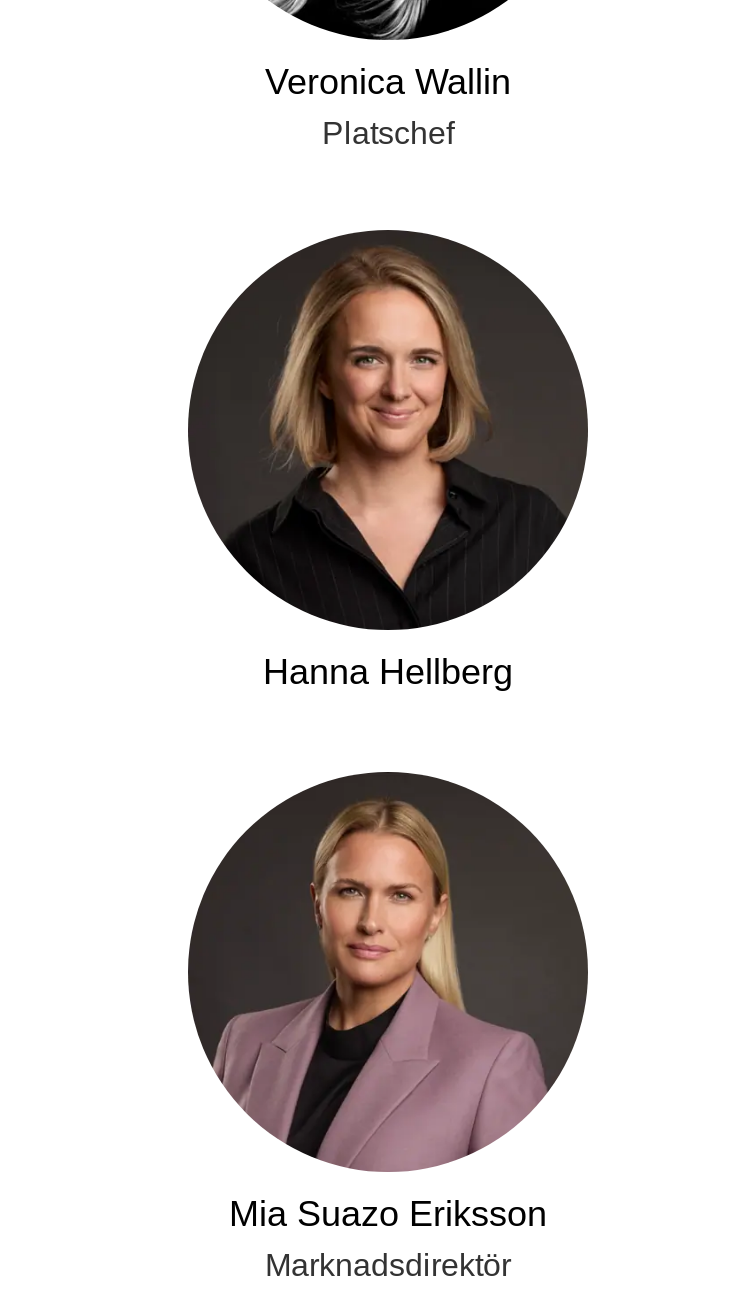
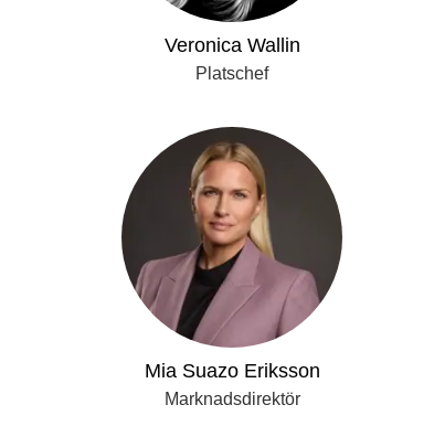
[214,252,562,692] [image] | Hanna Hellberg -> none

